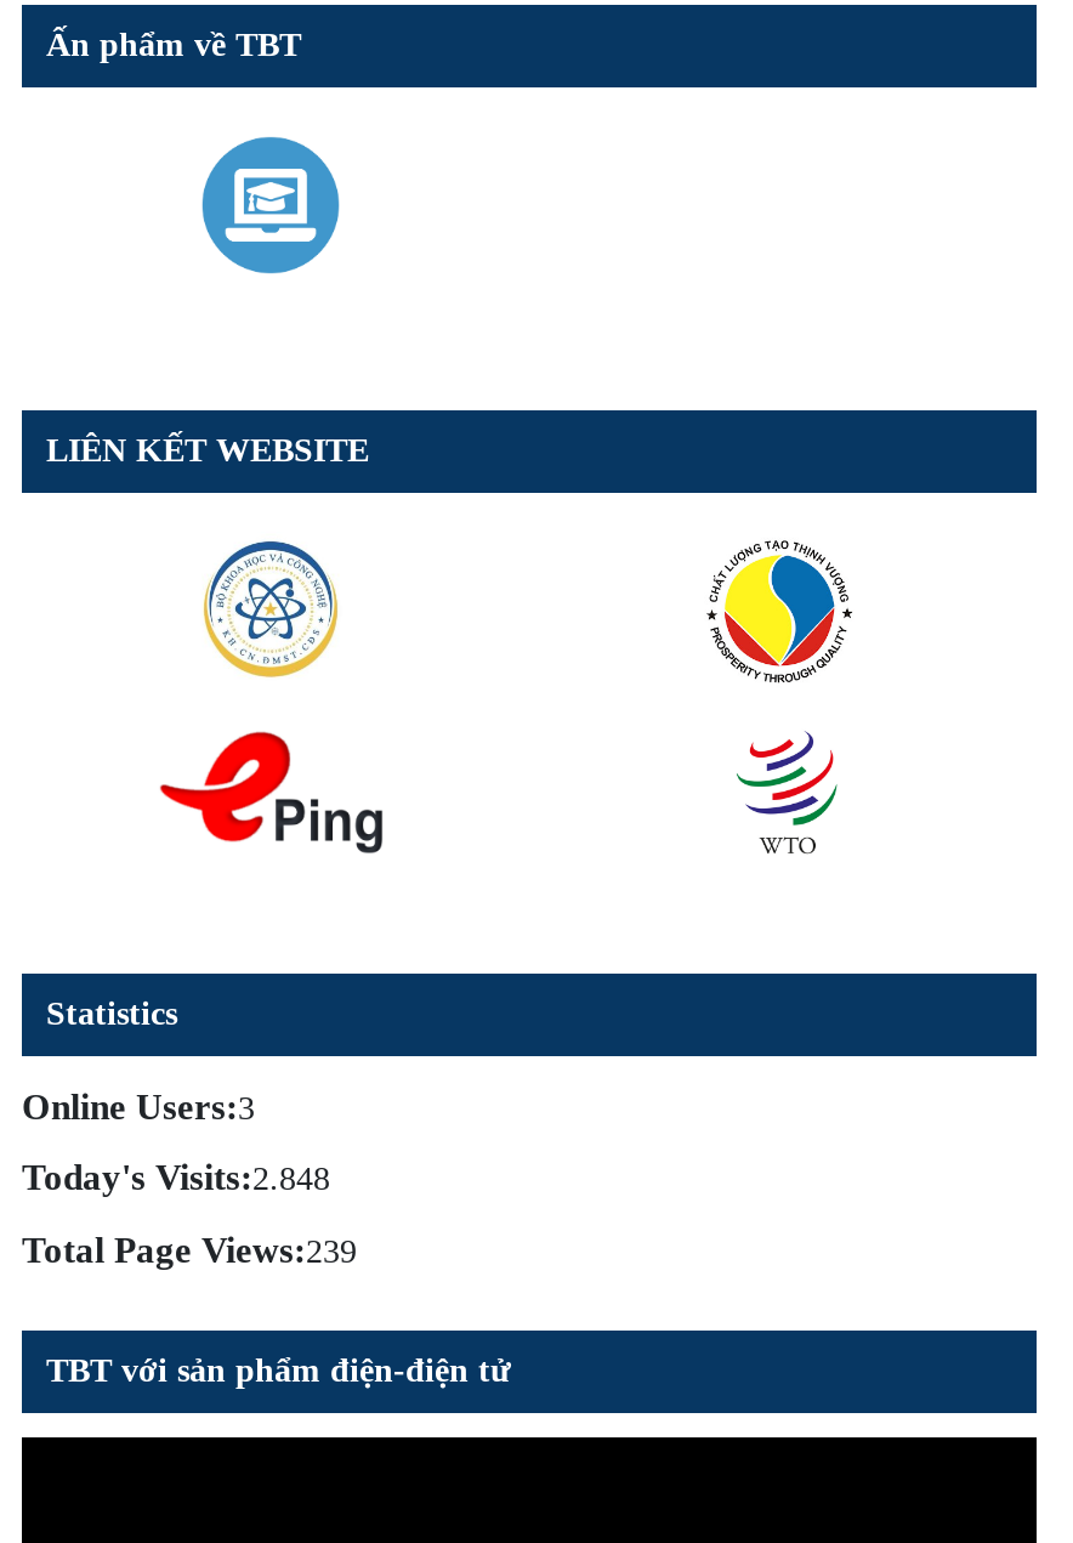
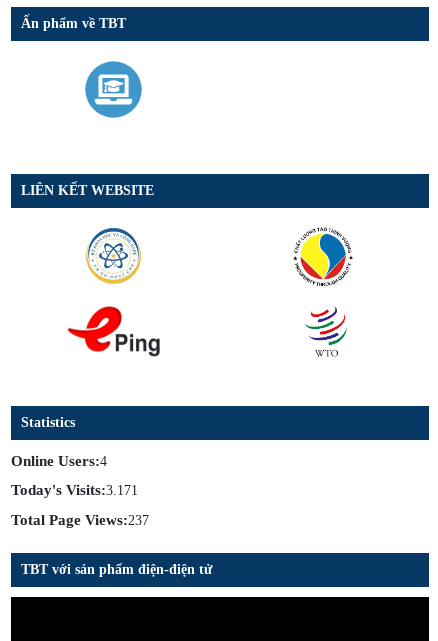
[22,1086,255,1125] Online Users:3 -> [11,453,107,469] Online Users:4
[22,1158,330,1197] Today's Visits:2.848 -> [11,482,138,498] Today's Visits:3.171
[22,1229,357,1268] Total Page Views:239 -> [11,512,149,528] Total Page Views:237

